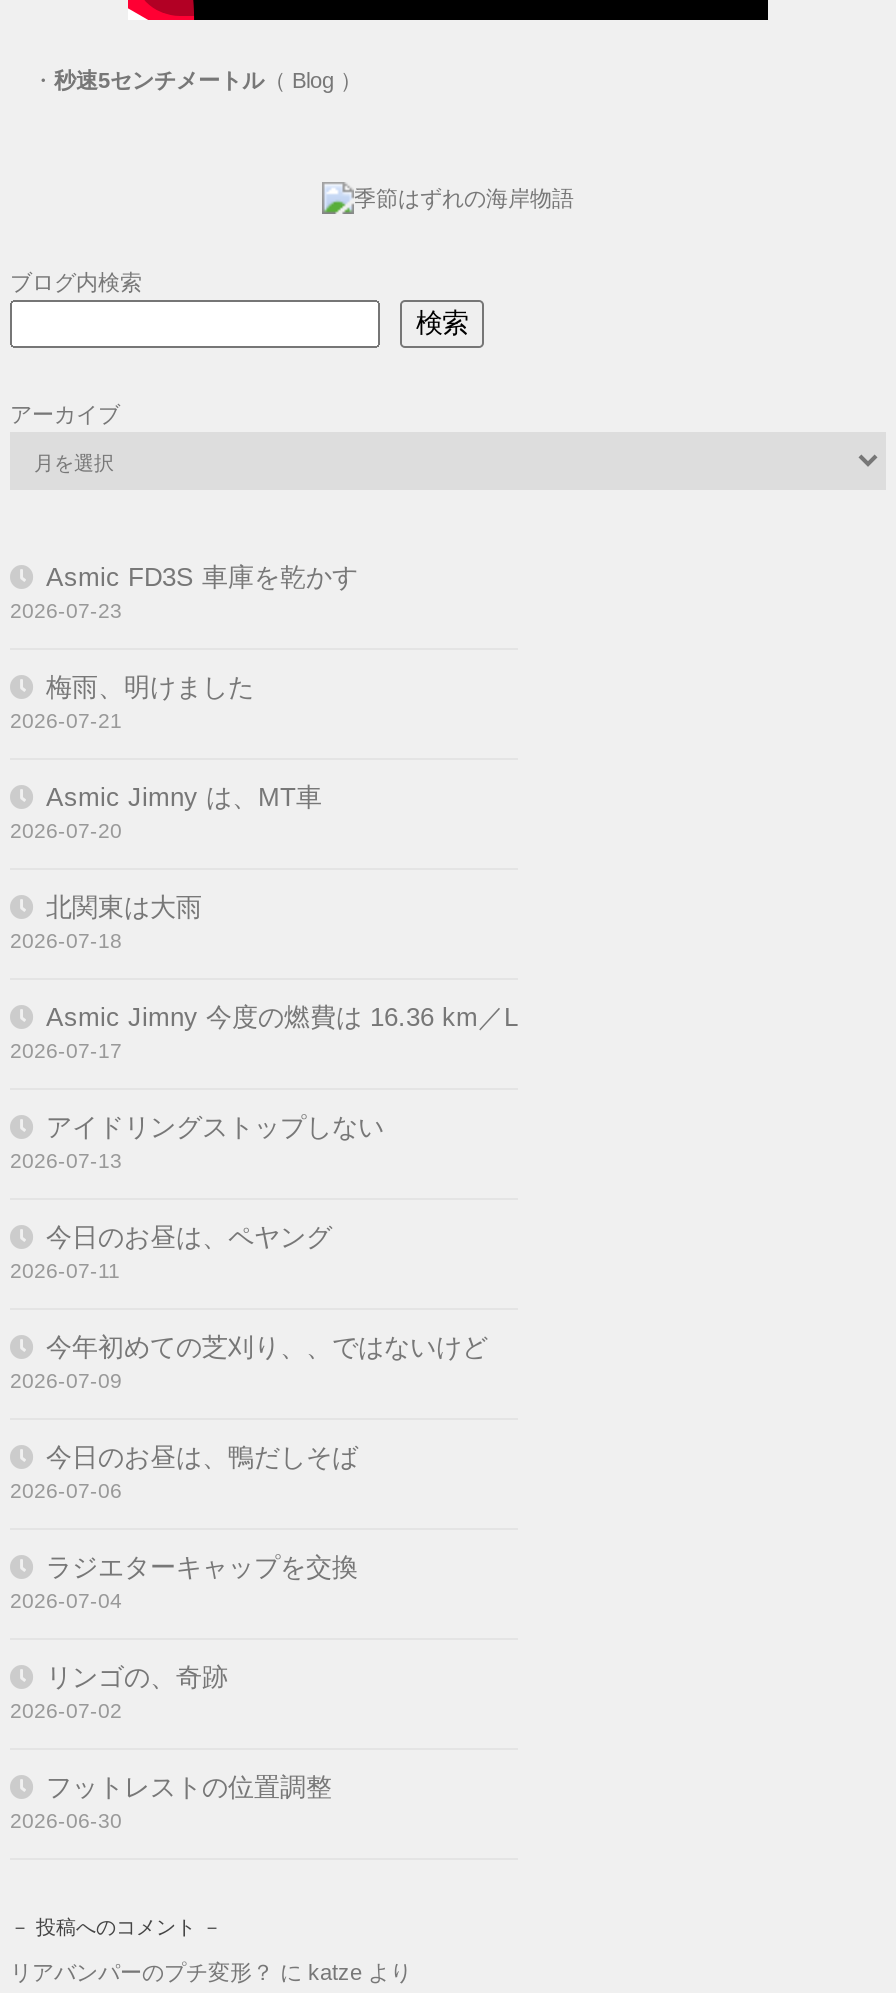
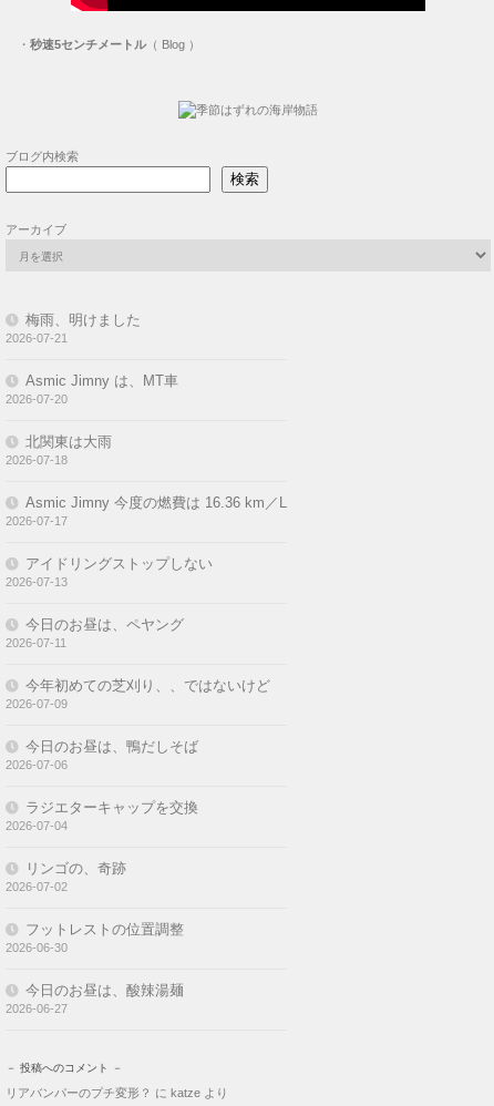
[10,563,358,623] Asmic FD3S 車庫を乾かす | 2026-07-23 -> none
moved [10,673,518,1833] -> [6,312,287,955]: 梅雨、明けました | 2026-07-21 | Asmic Jimny は、MT車 | ... | フットレストの位置調整 | 2026-06-30
none -> [6,982,184,1016] 今日のお昼は、酸辣湯麺 | 2026-06-27

